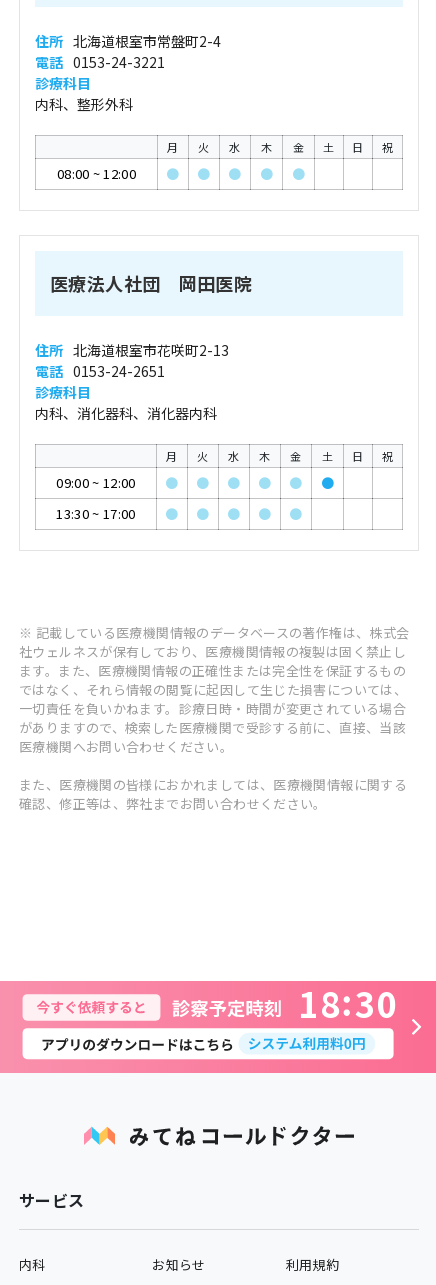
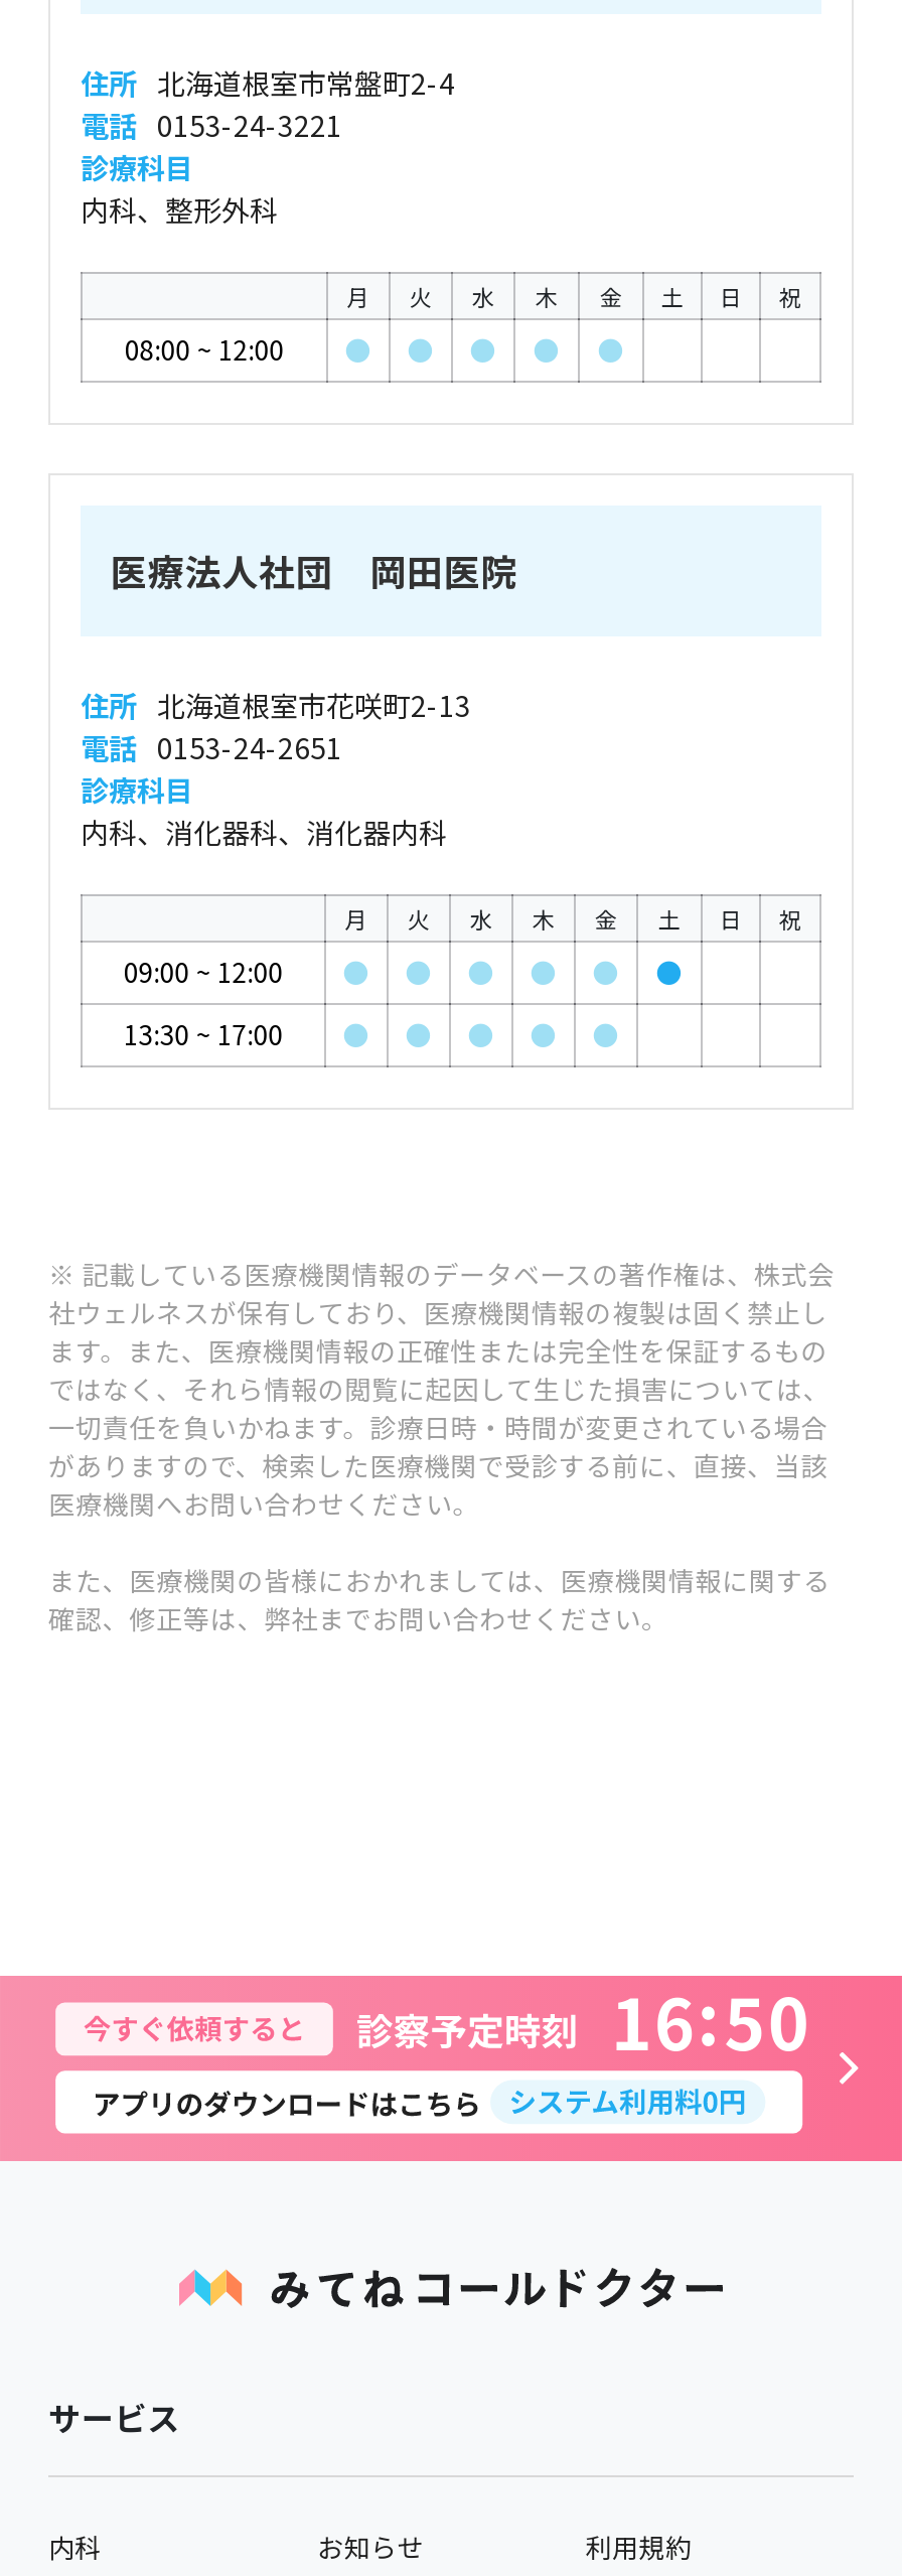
[298,978,396,1028] 1 8 3 0 -> [611,1969,809,2070] 1 6 5 0

